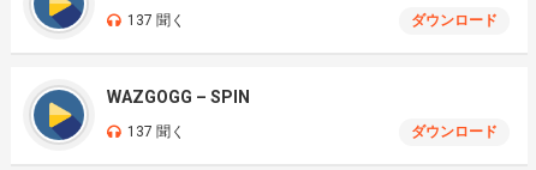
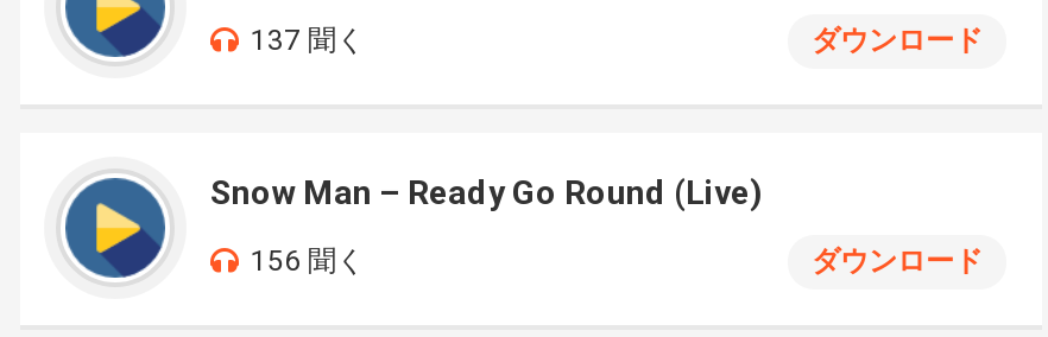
[107,87,250,107] WAZGOGG – SPIN -> [210,173,762,211] Snow Man – Ready Go Round (Live)
[127,123,185,140] 137 聞く -> [251,244,365,278] 156 聞く

